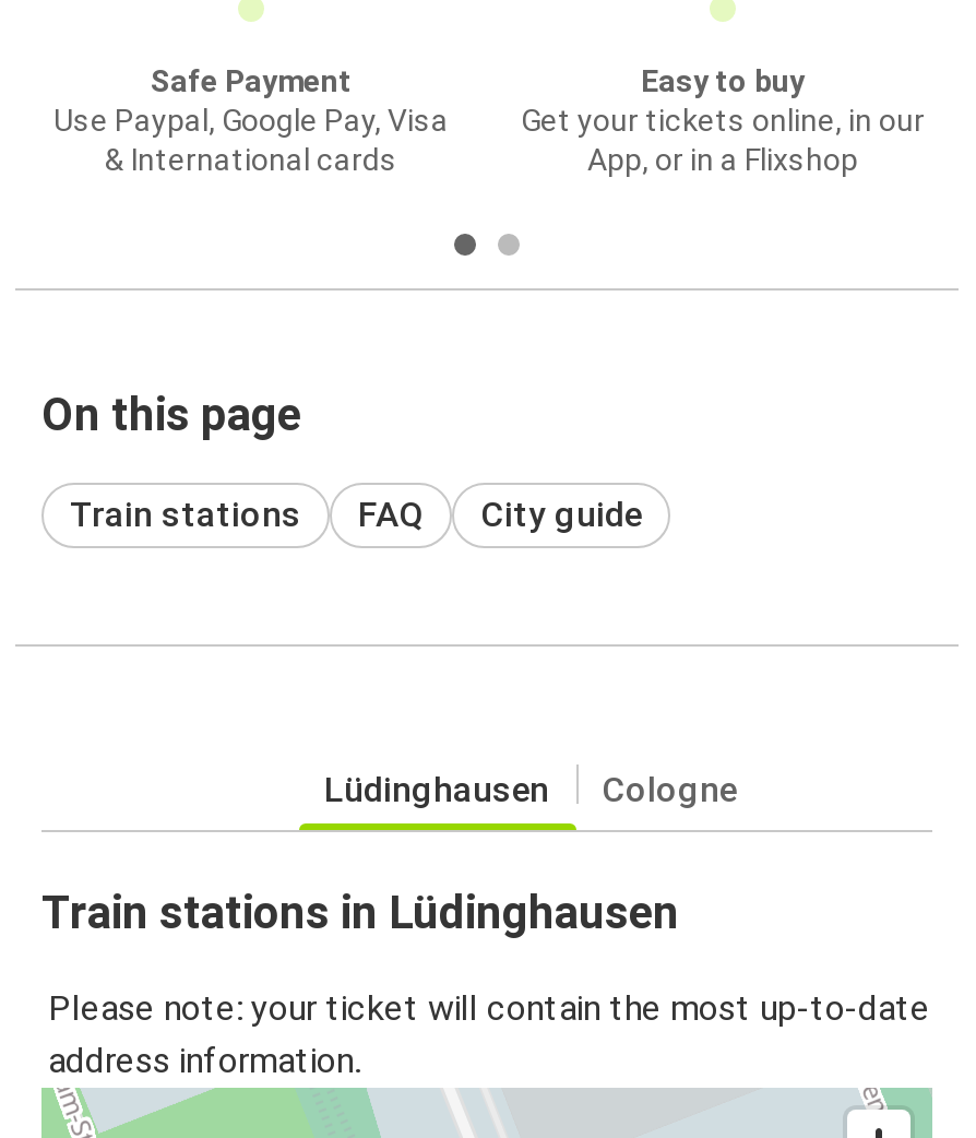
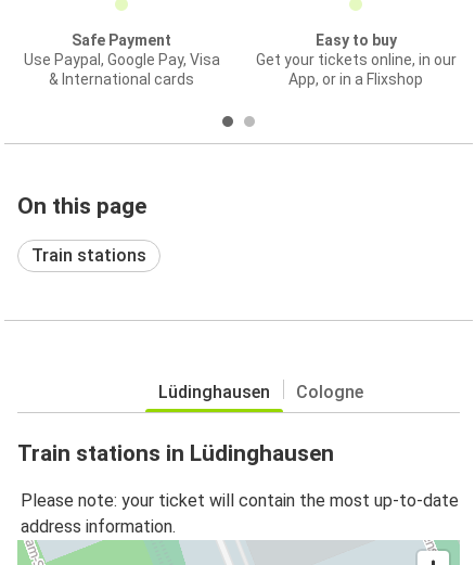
[358,494,642,536] FAQ | City guide -> none

